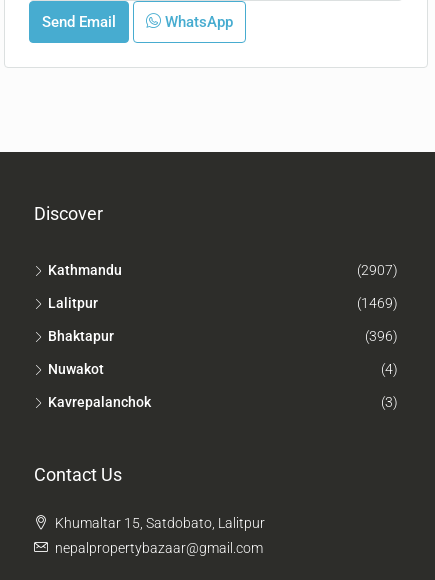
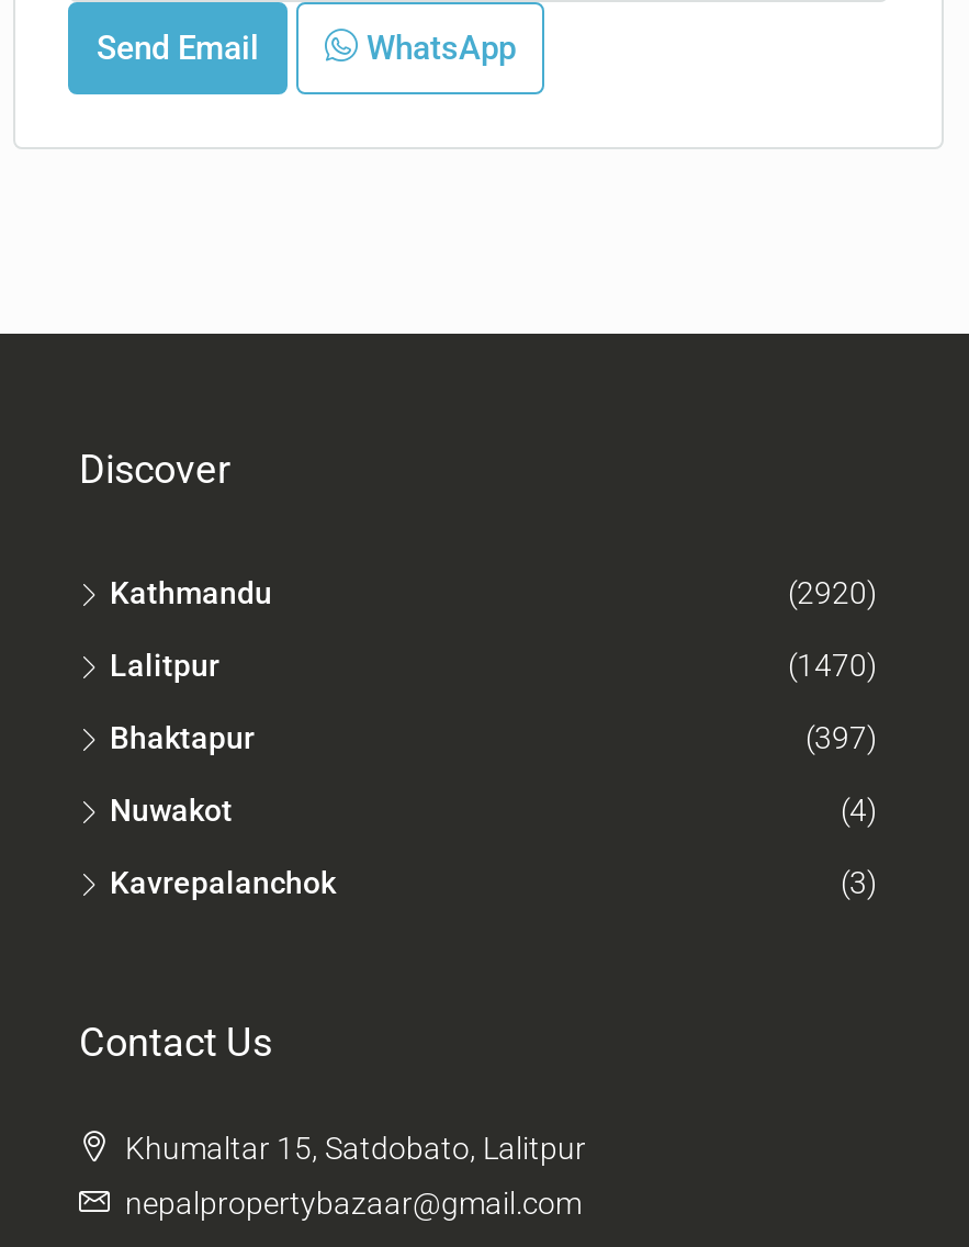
[357,262,398,278] (2907) -> [788,576,878,611] (2920)
[357,295,398,311] (1469) -> [788,648,878,683] (1470)
[365,328,398,344] (396) -> [805,721,878,756] (397)

